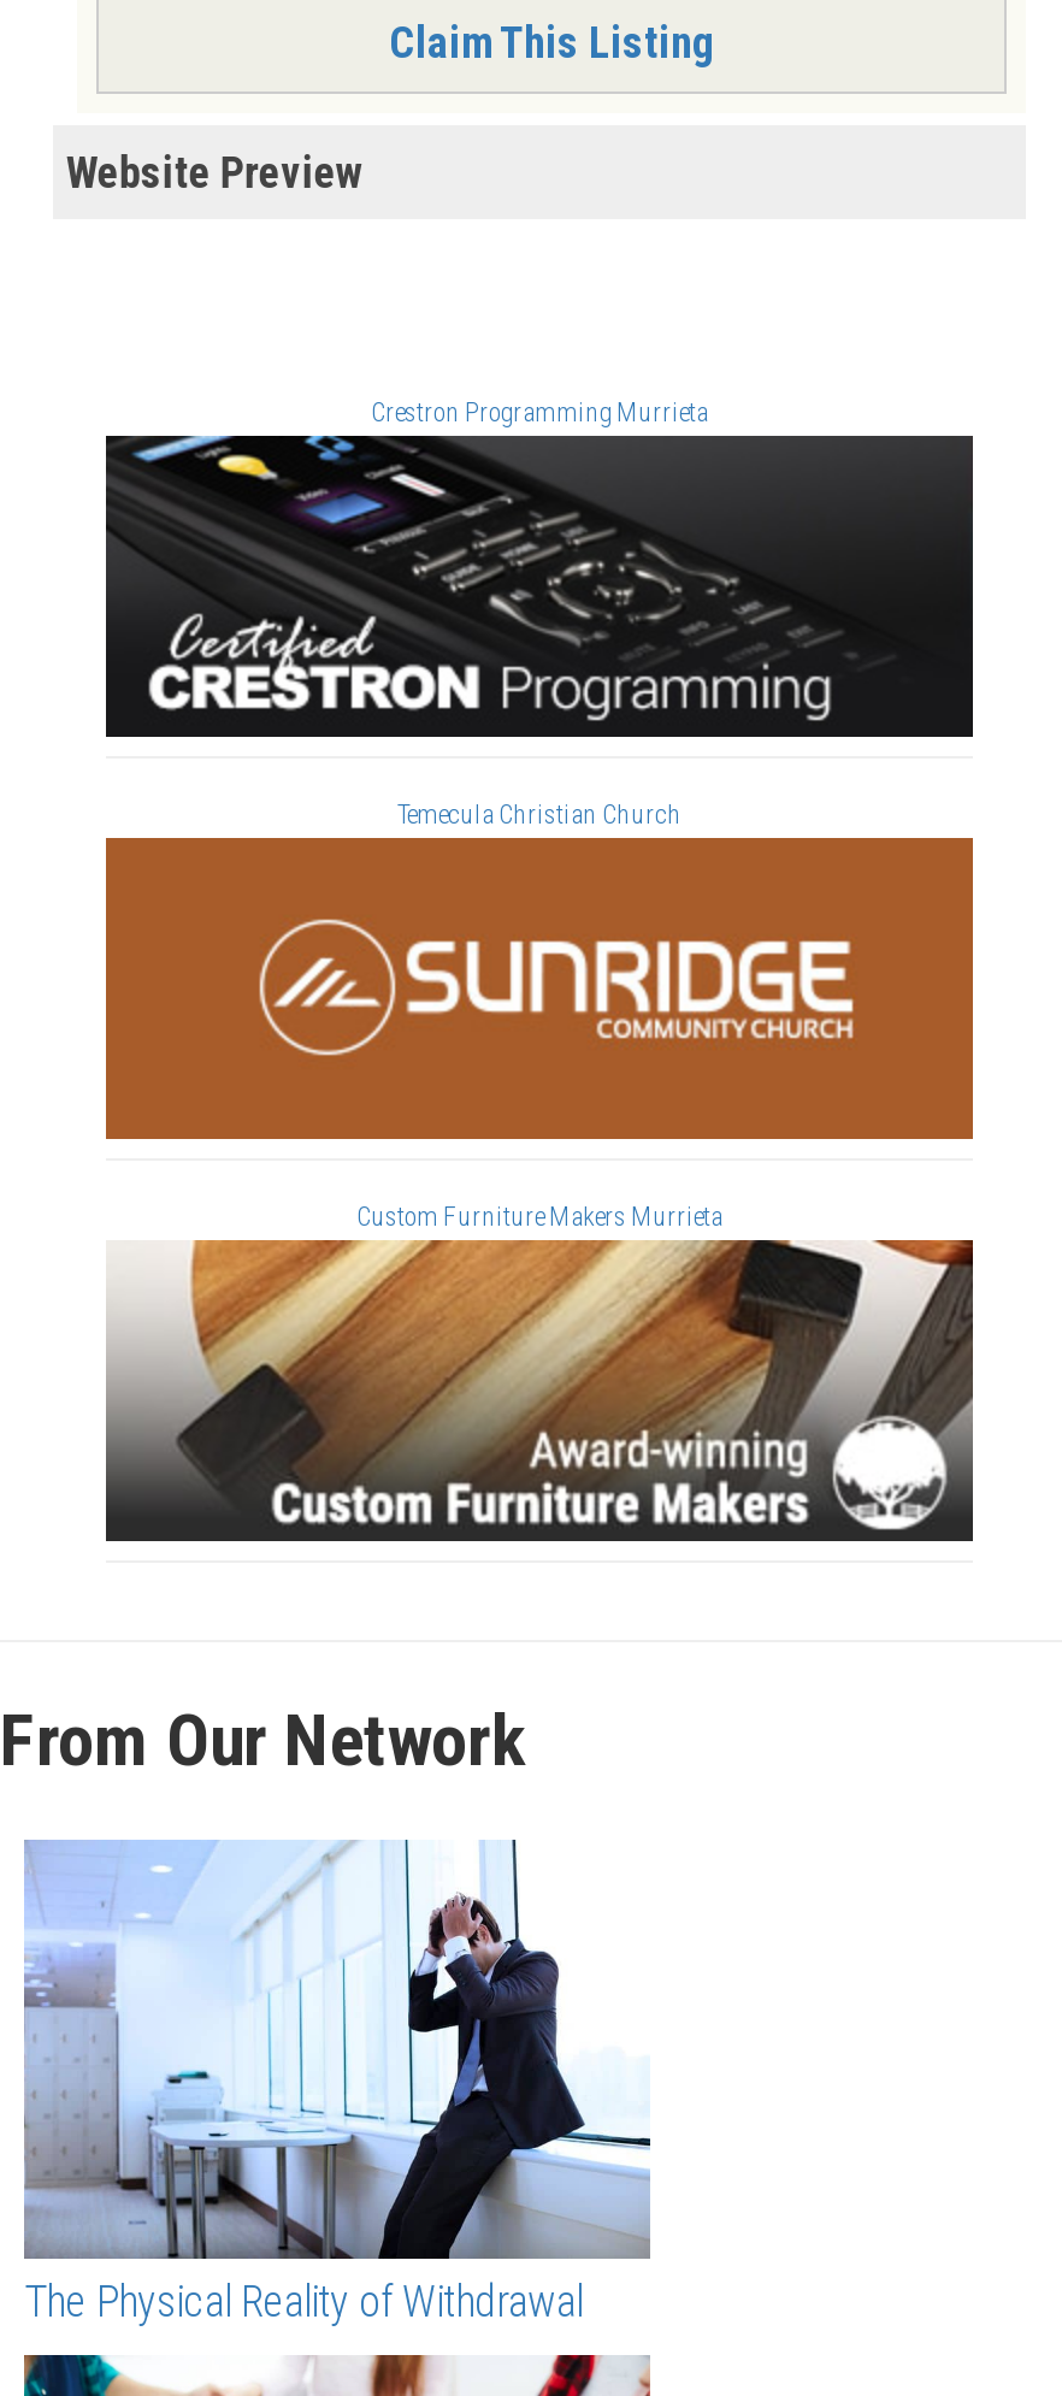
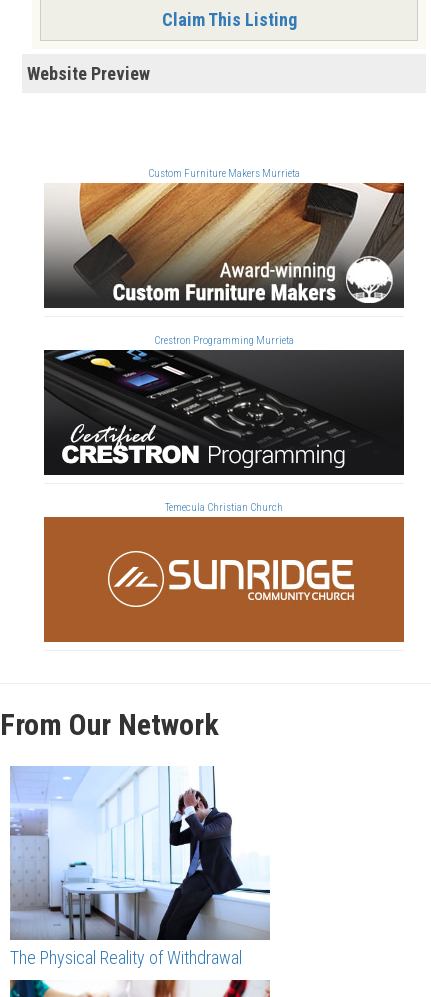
moved [104,398,836,831] -> [43,334,347,514]: [image] | Crestron Programming Murrieta | Temecula Christian Church
moved [255,920,489,1045] -> [106,551,203,603]: [image]
moved [356,1202,722,1234] -> [148,167,300,180]: Custom Furniture Makers Murrieta
moved [104,1238,975,1544] -> [44,182,404,305]: [image]

